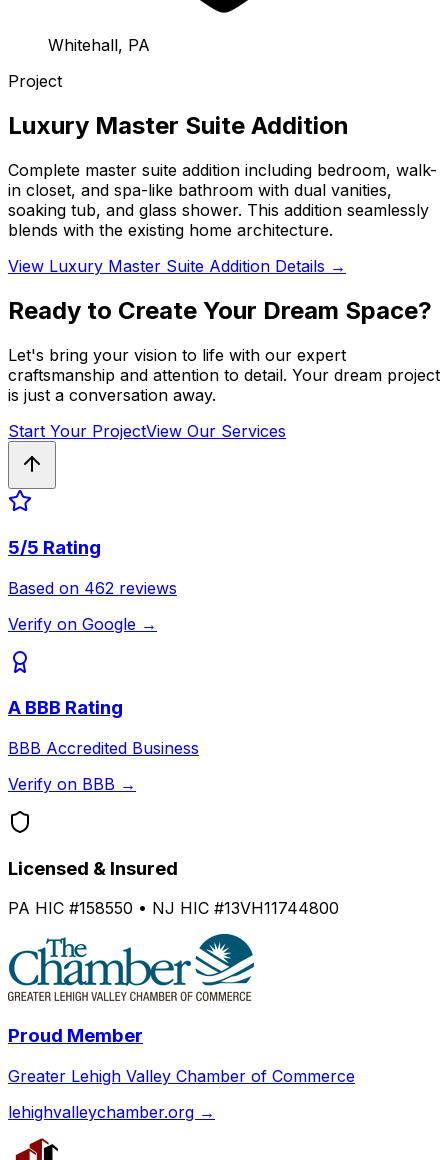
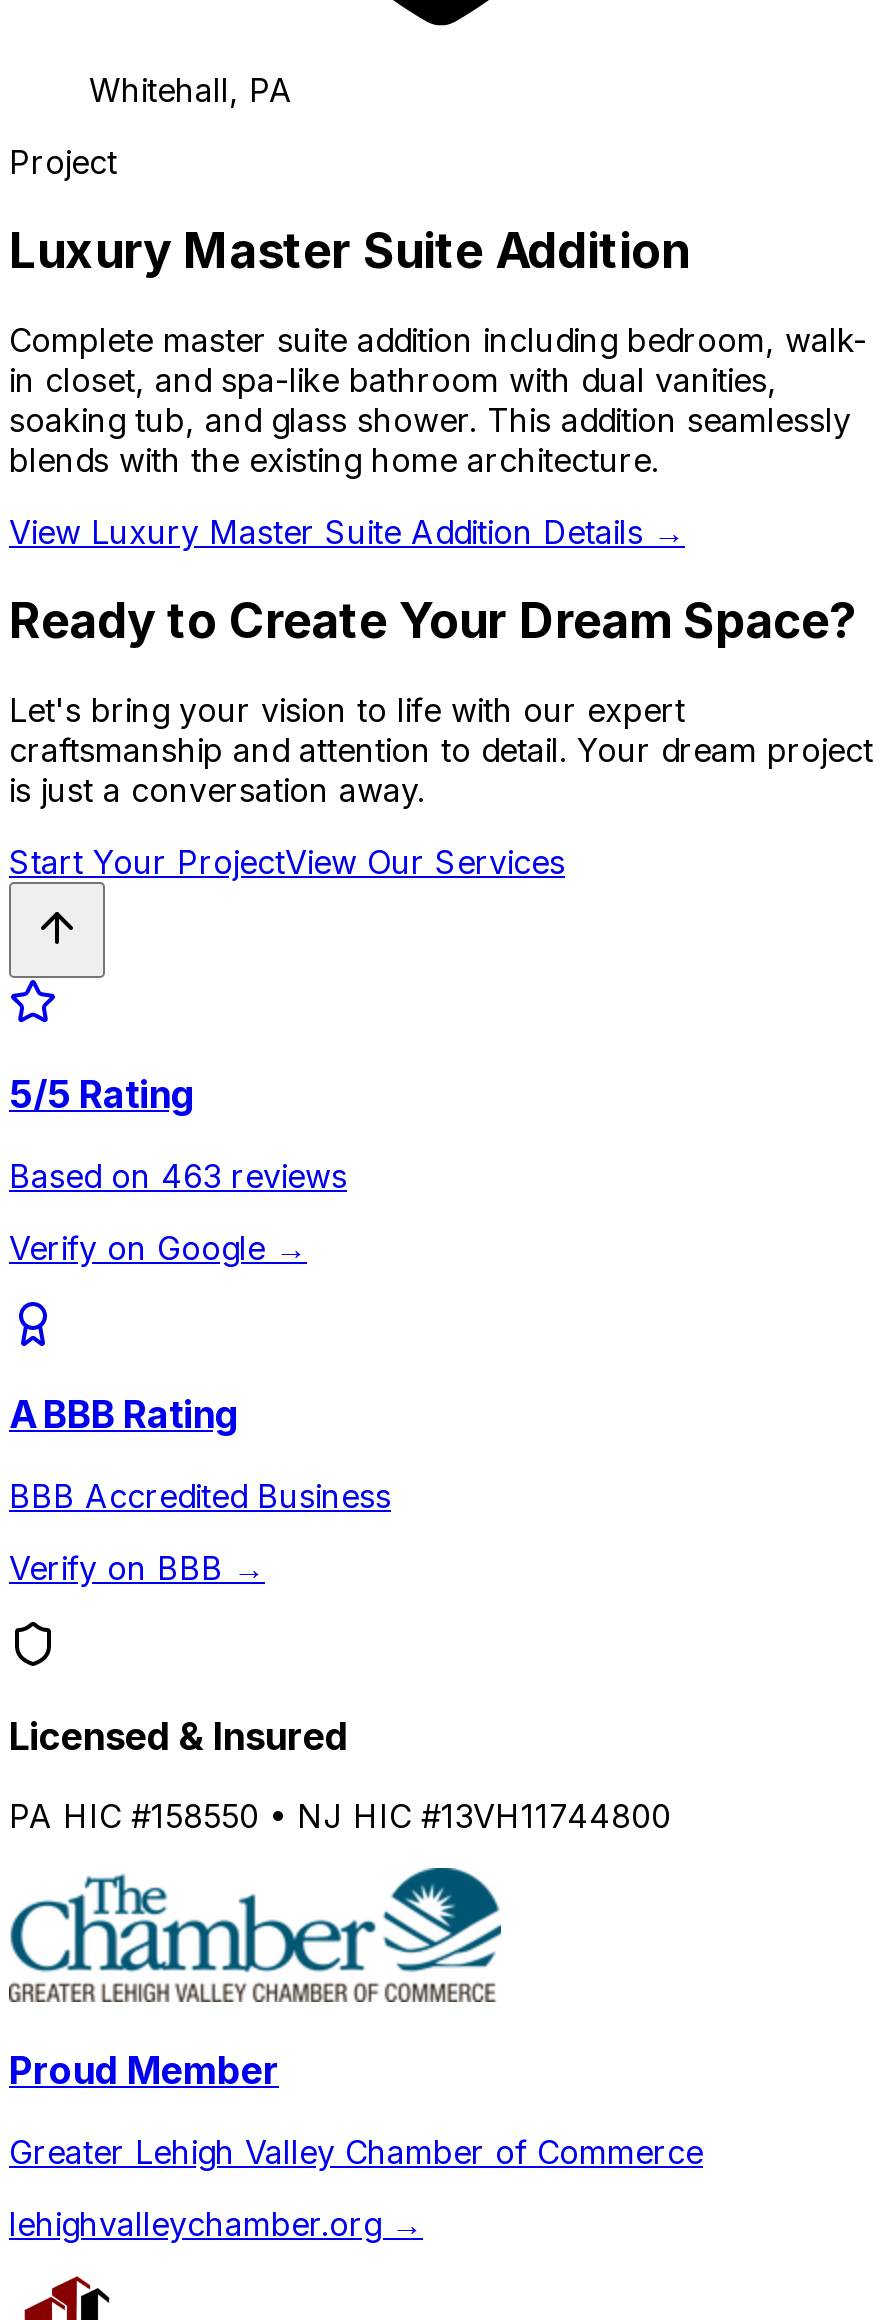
[8,577,177,597] Based on 462 reviews -> [9,1155,347,1195] Based on 463 reviews

